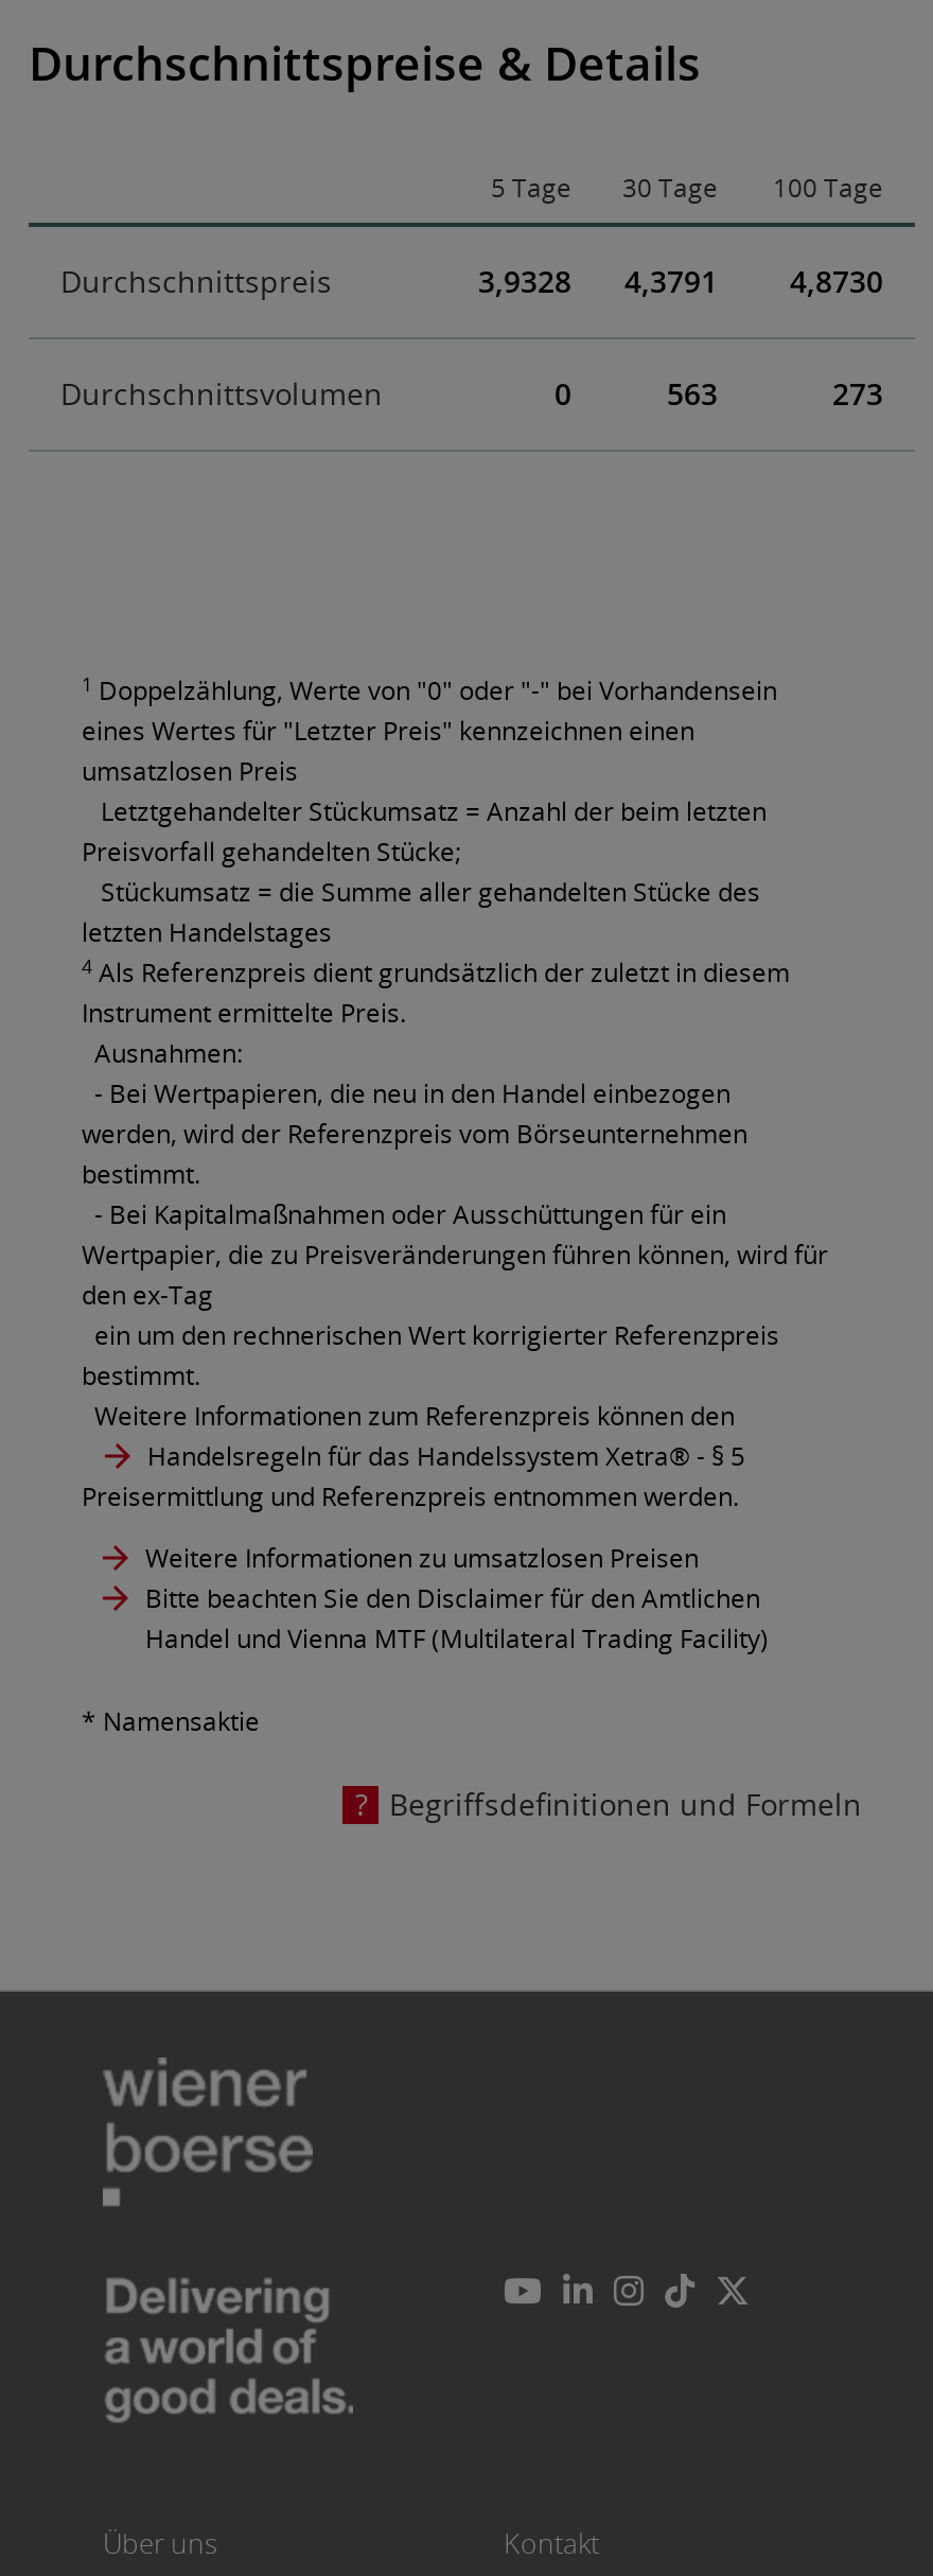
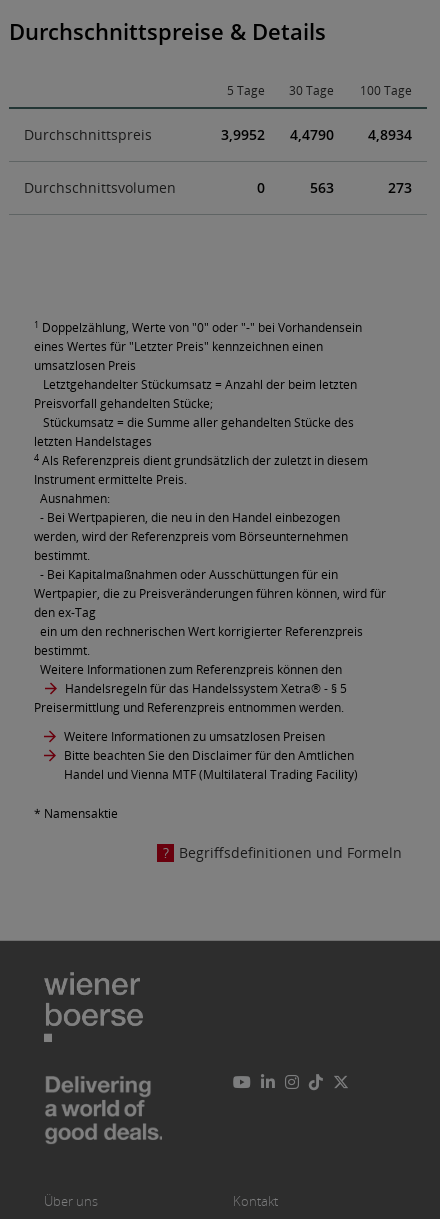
[478,261,571,301] 3,9328 -> [221,125,265,144] 3,9952
[624,261,718,301] 4,3791 -> [290,125,334,144] 4,4790
[790,261,883,301] 4,8730 -> [368,125,412,144] 4,8934

